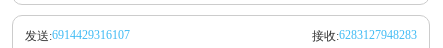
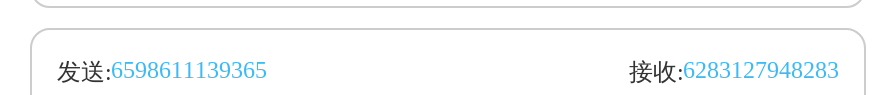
[25,28,130,43] 发送:6914429316107 -> [57,56,267,86] 发送:6598611139365

